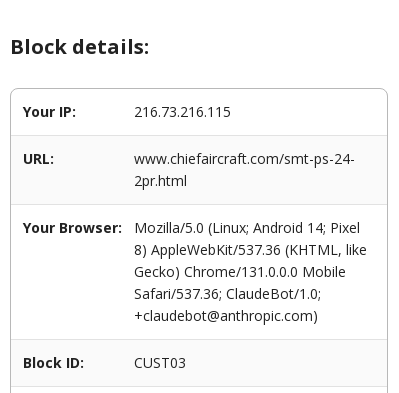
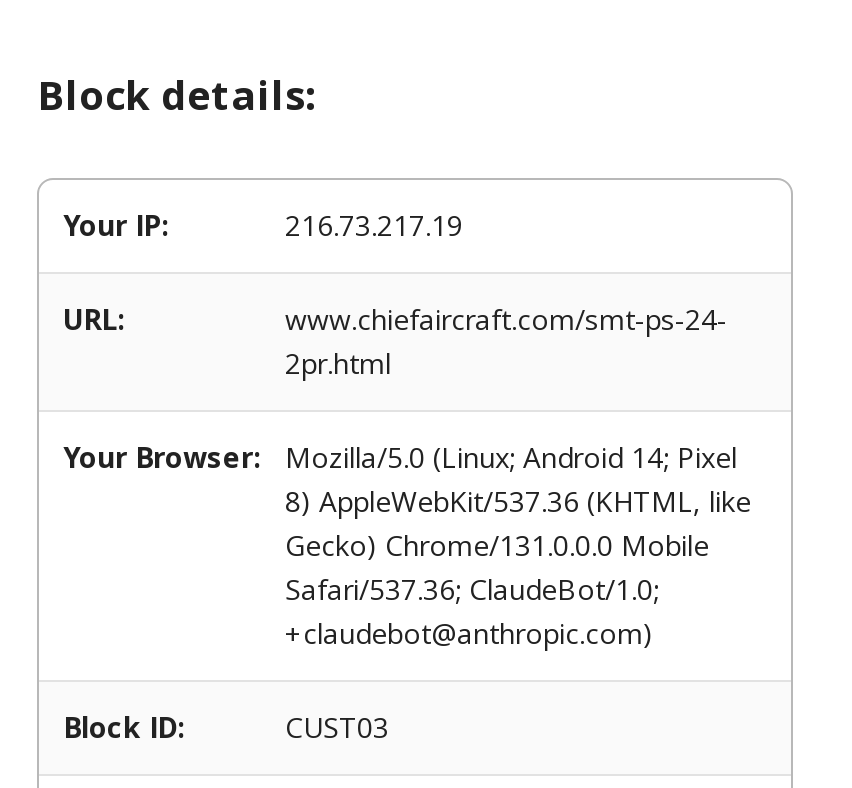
[134,102,231,121] 216.73.216.115 -> [285,206,463,244] 216.73.217.19

